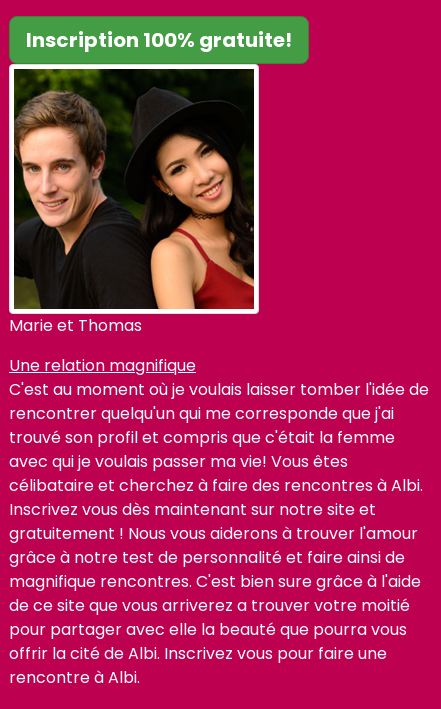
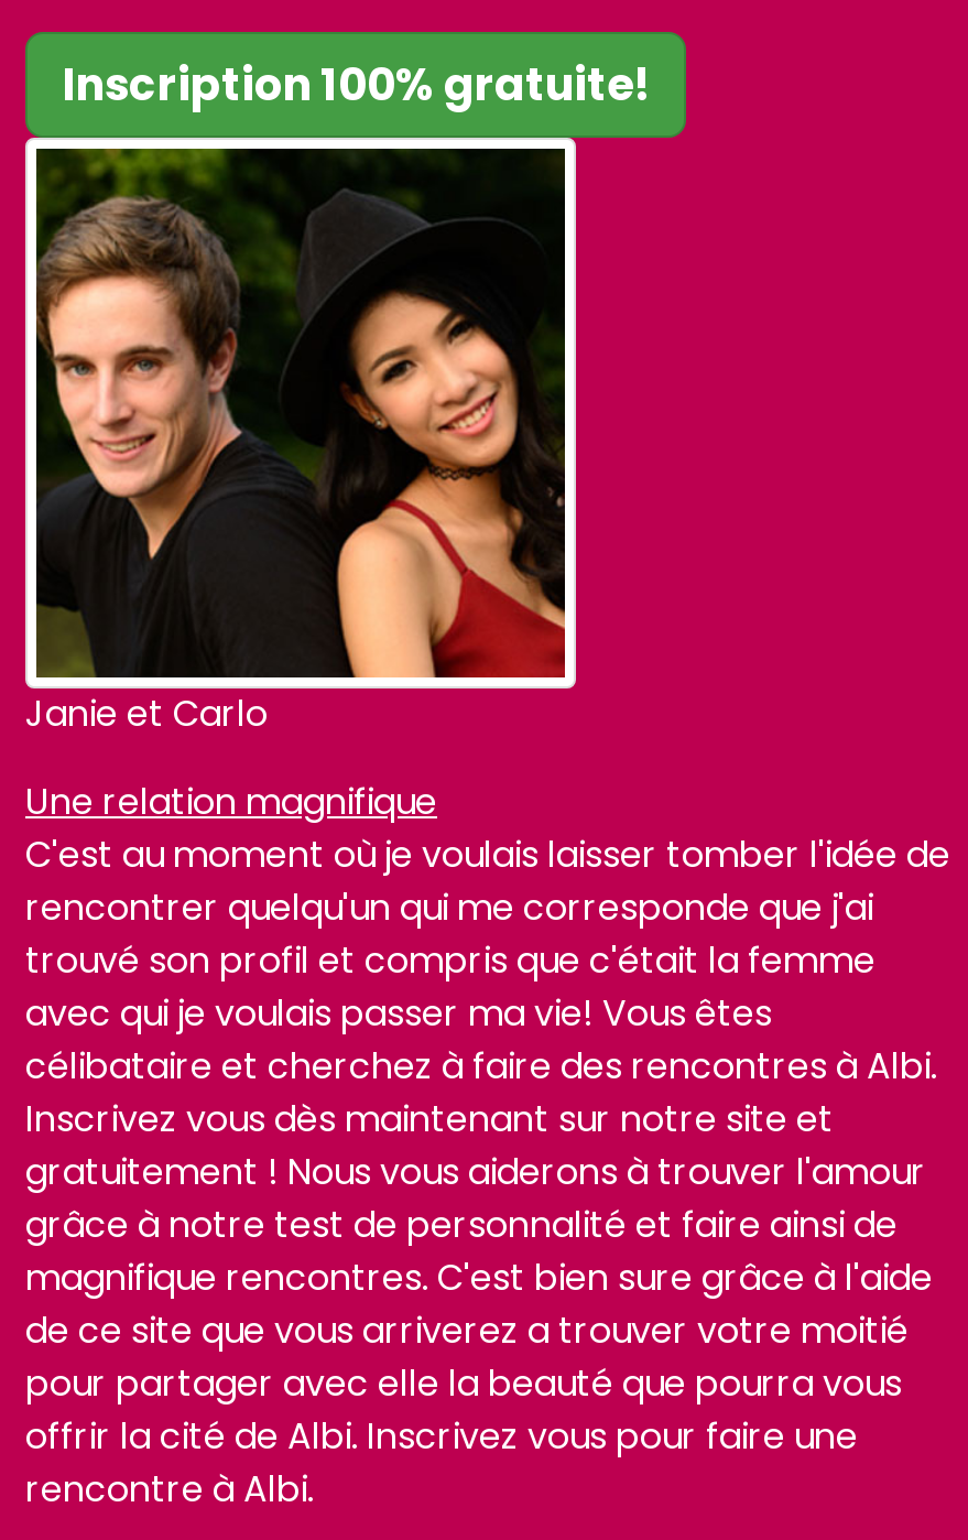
[9,314,142,337] Marie et Thomas -> [25,688,268,739] Janie et Carlo

